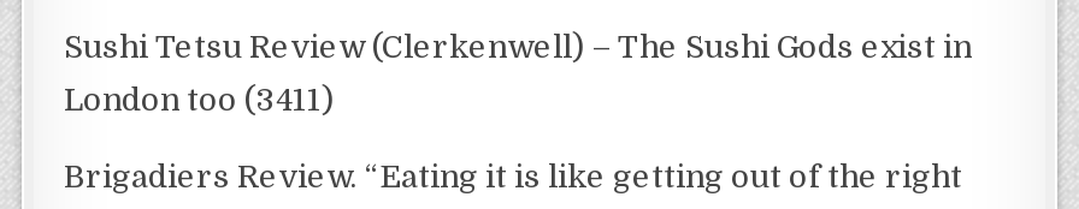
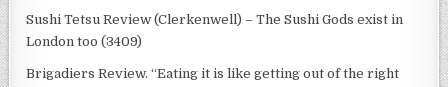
[64,82,334,118] London too (3411) -> [26,34,142,49] London too (3409)

